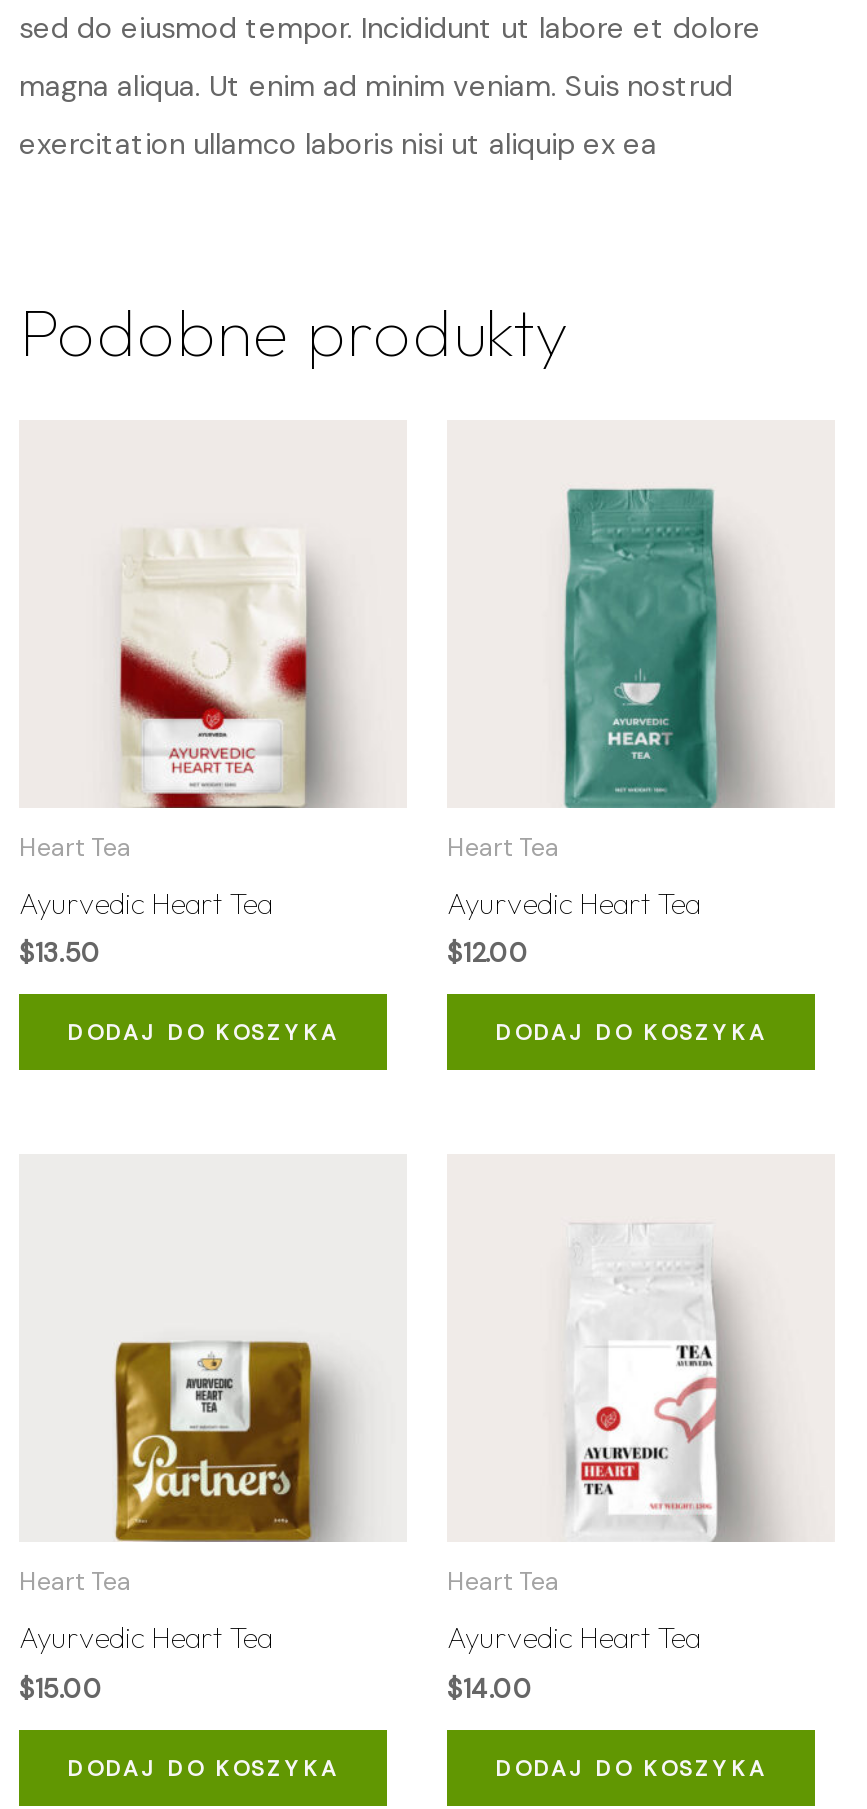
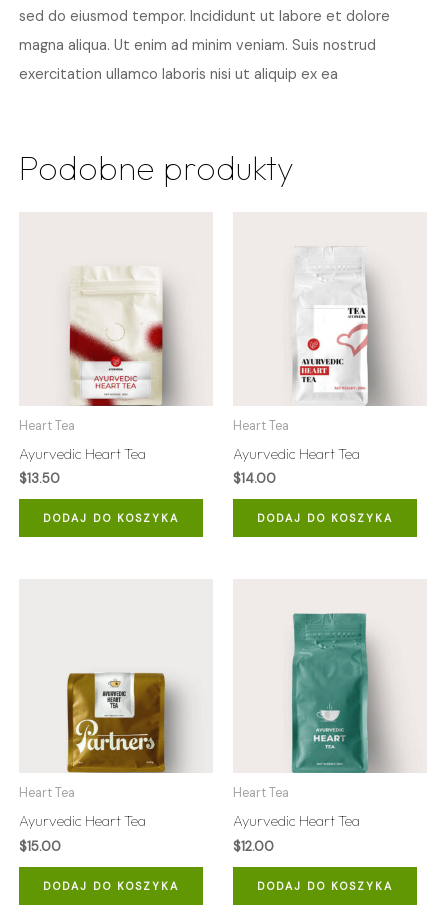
moved [563,488,719,810] -> [291,613,369,774]: [image]
[447,937,529,971] $12.00 -> [233,470,276,487] $14.00
moved [565,1224,719,1542] -> [292,247,368,406]: [image]
[447,1671,533,1705] $14.00 -> [233,837,274,854] $12.00

